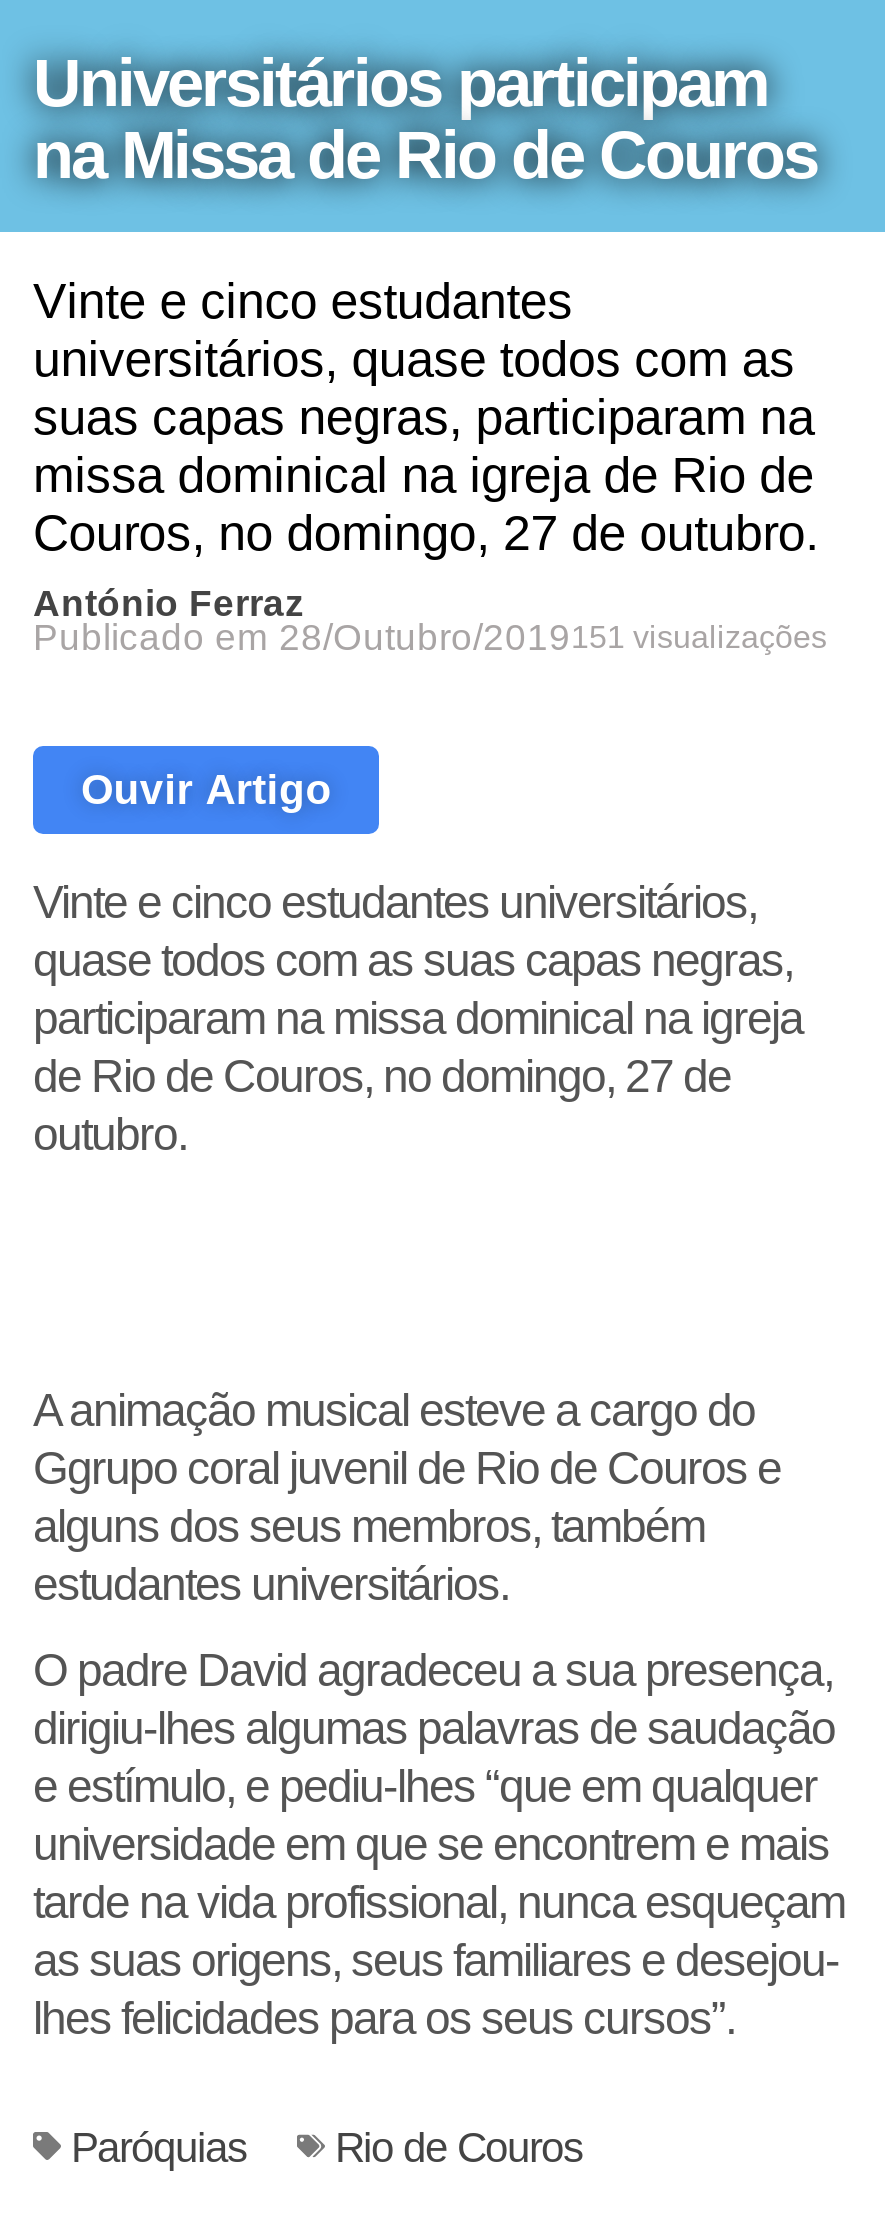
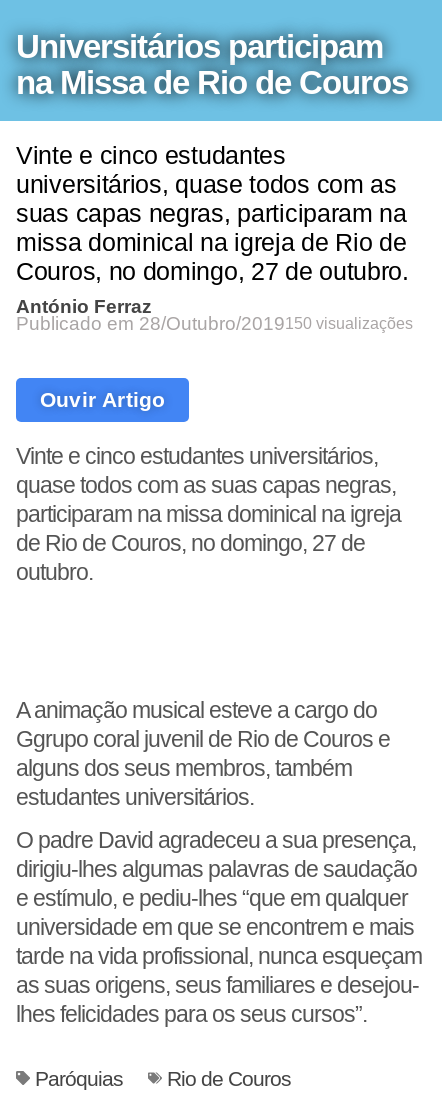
[33,616,827,658] Publicado em 28/Outubro/2019151 visualizações -> [16,313,413,334] Publicado em 28/Outubro/2019150 visualizações

